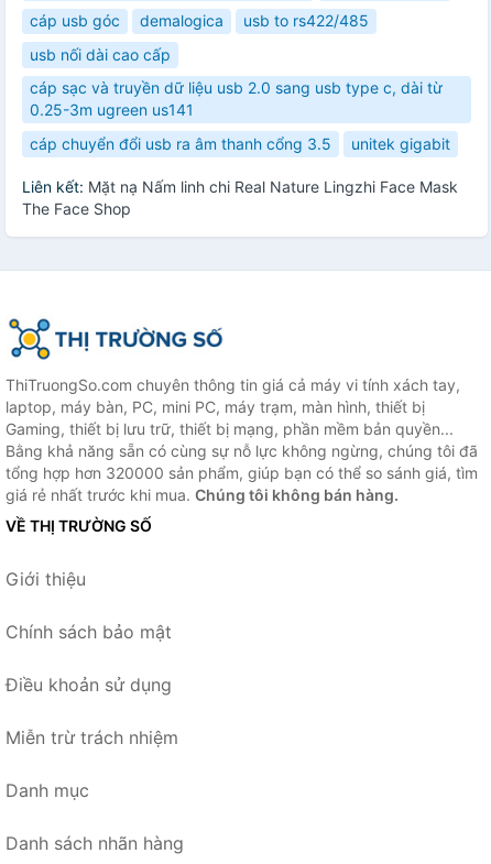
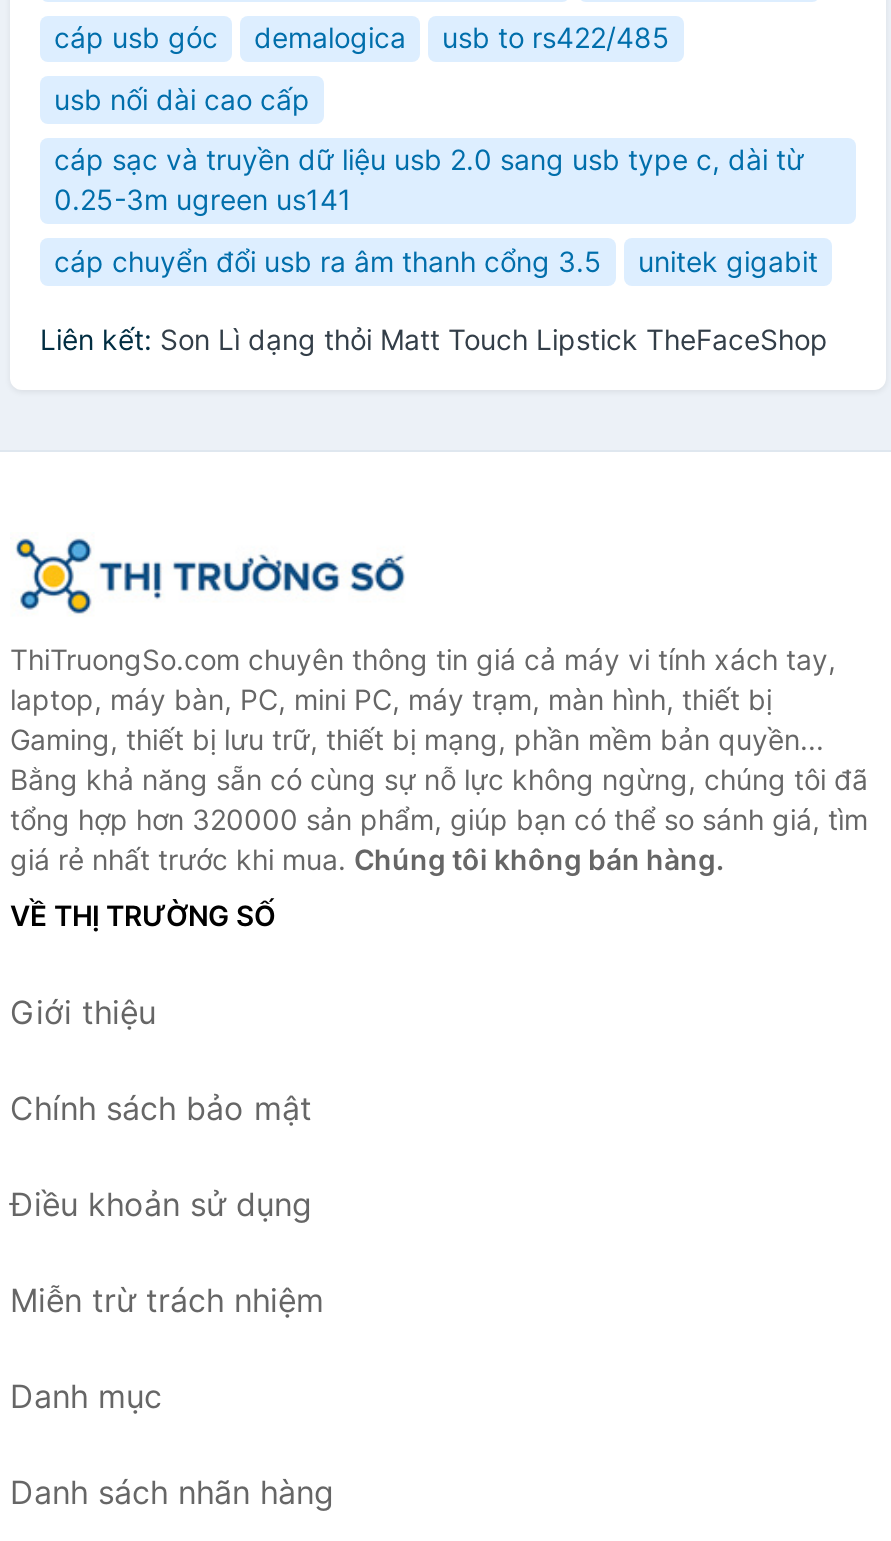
[22,177,458,218] Liên kết: Mặt nạ Nấm linh chi Real Nature Lingzhi Face Mask | The Face Shop -> [40,321,828,355] Liên kết: Son Lì dạng thỏi Matt Touch Lipstick TheFaceShop

